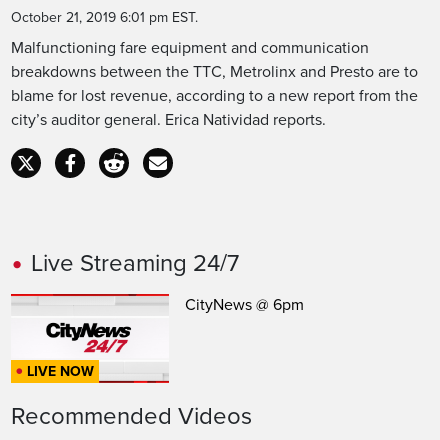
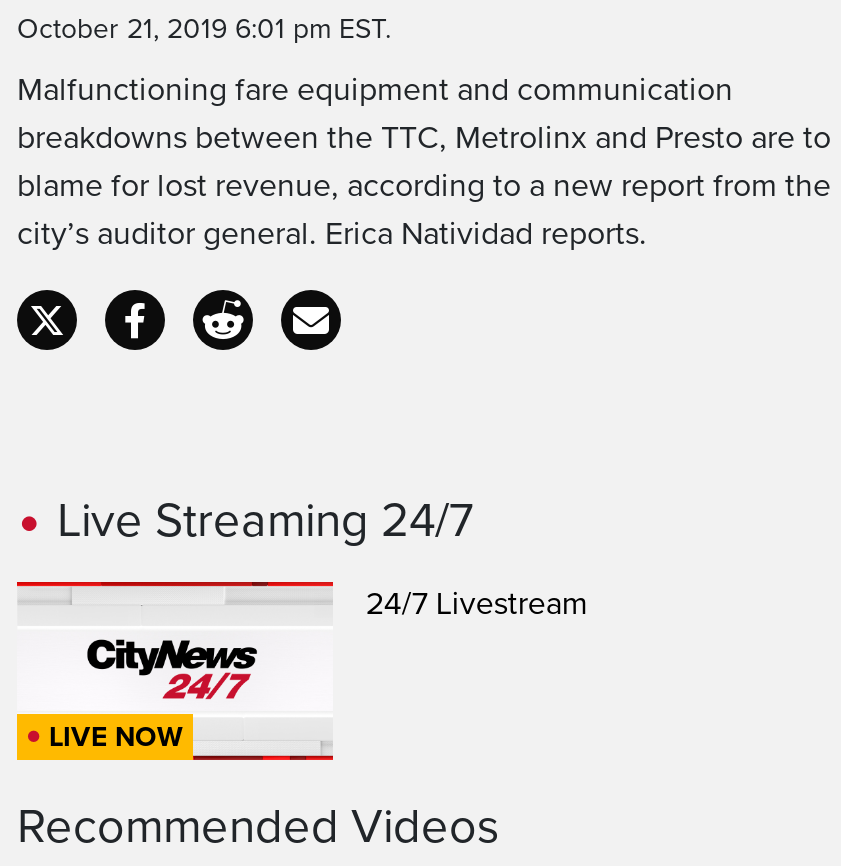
[185,295,304,315] CityNews @ 6pm -> [366,584,588,624] 24/7 Livestream

